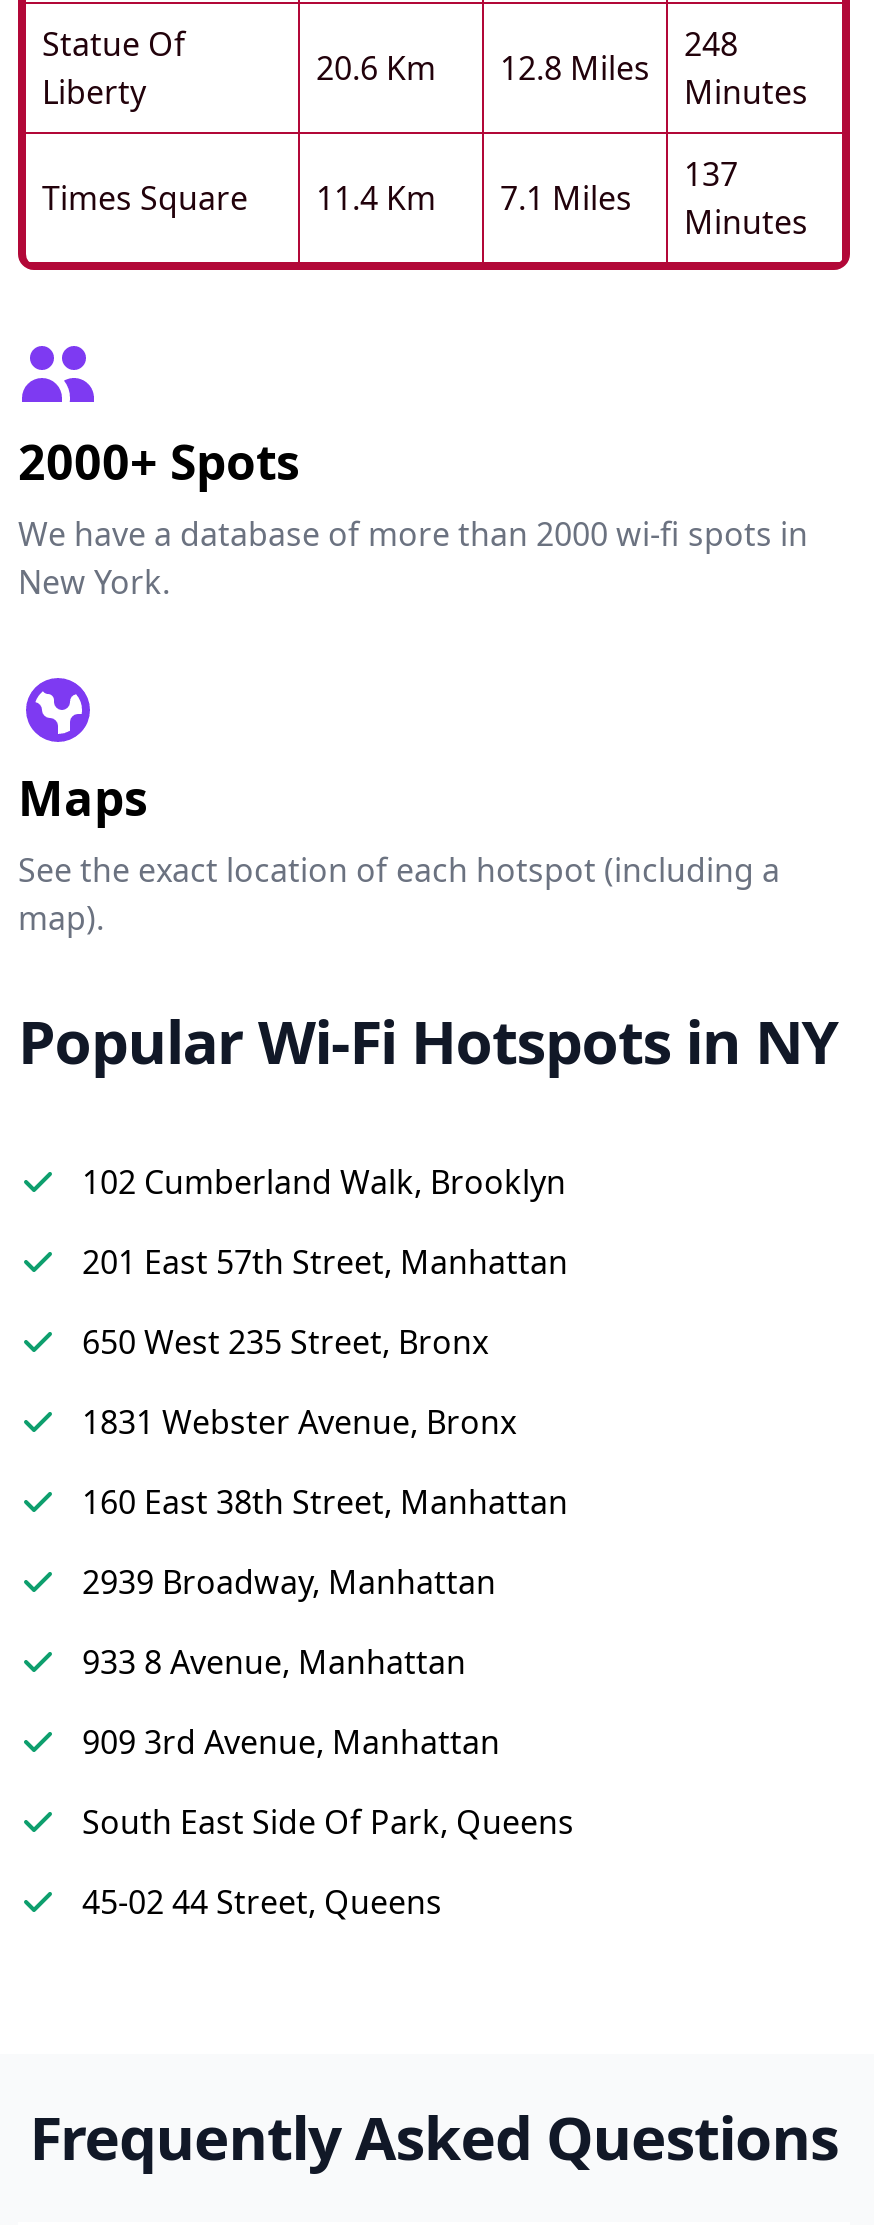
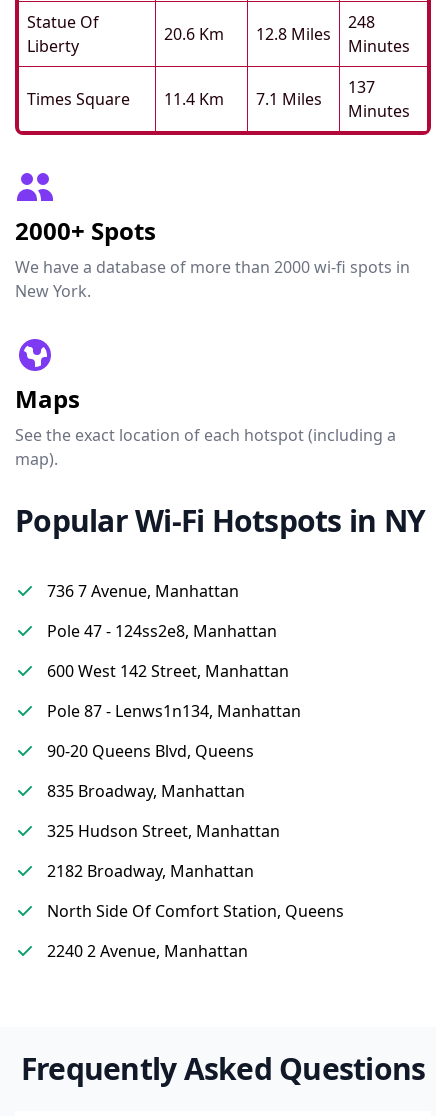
[82,1160,566,1204] 102 Cumberland Walk, Brooklyn -> [47,580,239,602] 736 7 Avenue, Manhattan
[82,1240,568,1284] 201 East 57th Street, Manhattan -> [47,620,277,642] Pole 47 - 124ss2e8, Manhattan
[82,1320,488,1364] 650 West 235 Street, Bronx -> [47,660,289,682] 600 West 142 Street, Manhattan
[82,1400,516,1444] 1831 Webster Avenue, Bronx -> [47,700,301,722] Pole 87 - Lenws1n134, Manhattan
[82,1480,568,1524] 160 East 38th Street, Manhattan -> [47,740,254,762] 90-20 Queens Blvd, Queens
[82,1560,496,1604] 2939 Broadway, Manhattan -> [47,780,245,802] 835 Broadway, Manhattan
[82,1640,466,1684] 933 8 Avenue, Manhattan -> [47,820,280,842] 325 Hudson Street, Manhattan
[82,1720,500,1764] 909 3rd Avenue, Manhattan -> [47,860,254,882] 2182 Broadway, Manhattan
[82,1800,574,1844] South East Side Of Park, Queens -> [47,900,344,922] North Side Of Comfort Station, Queens
[82,1880,442,1924] 45-02 44 Street, Queens -> [47,940,248,962] 2240 2 Avenue, Manhattan

